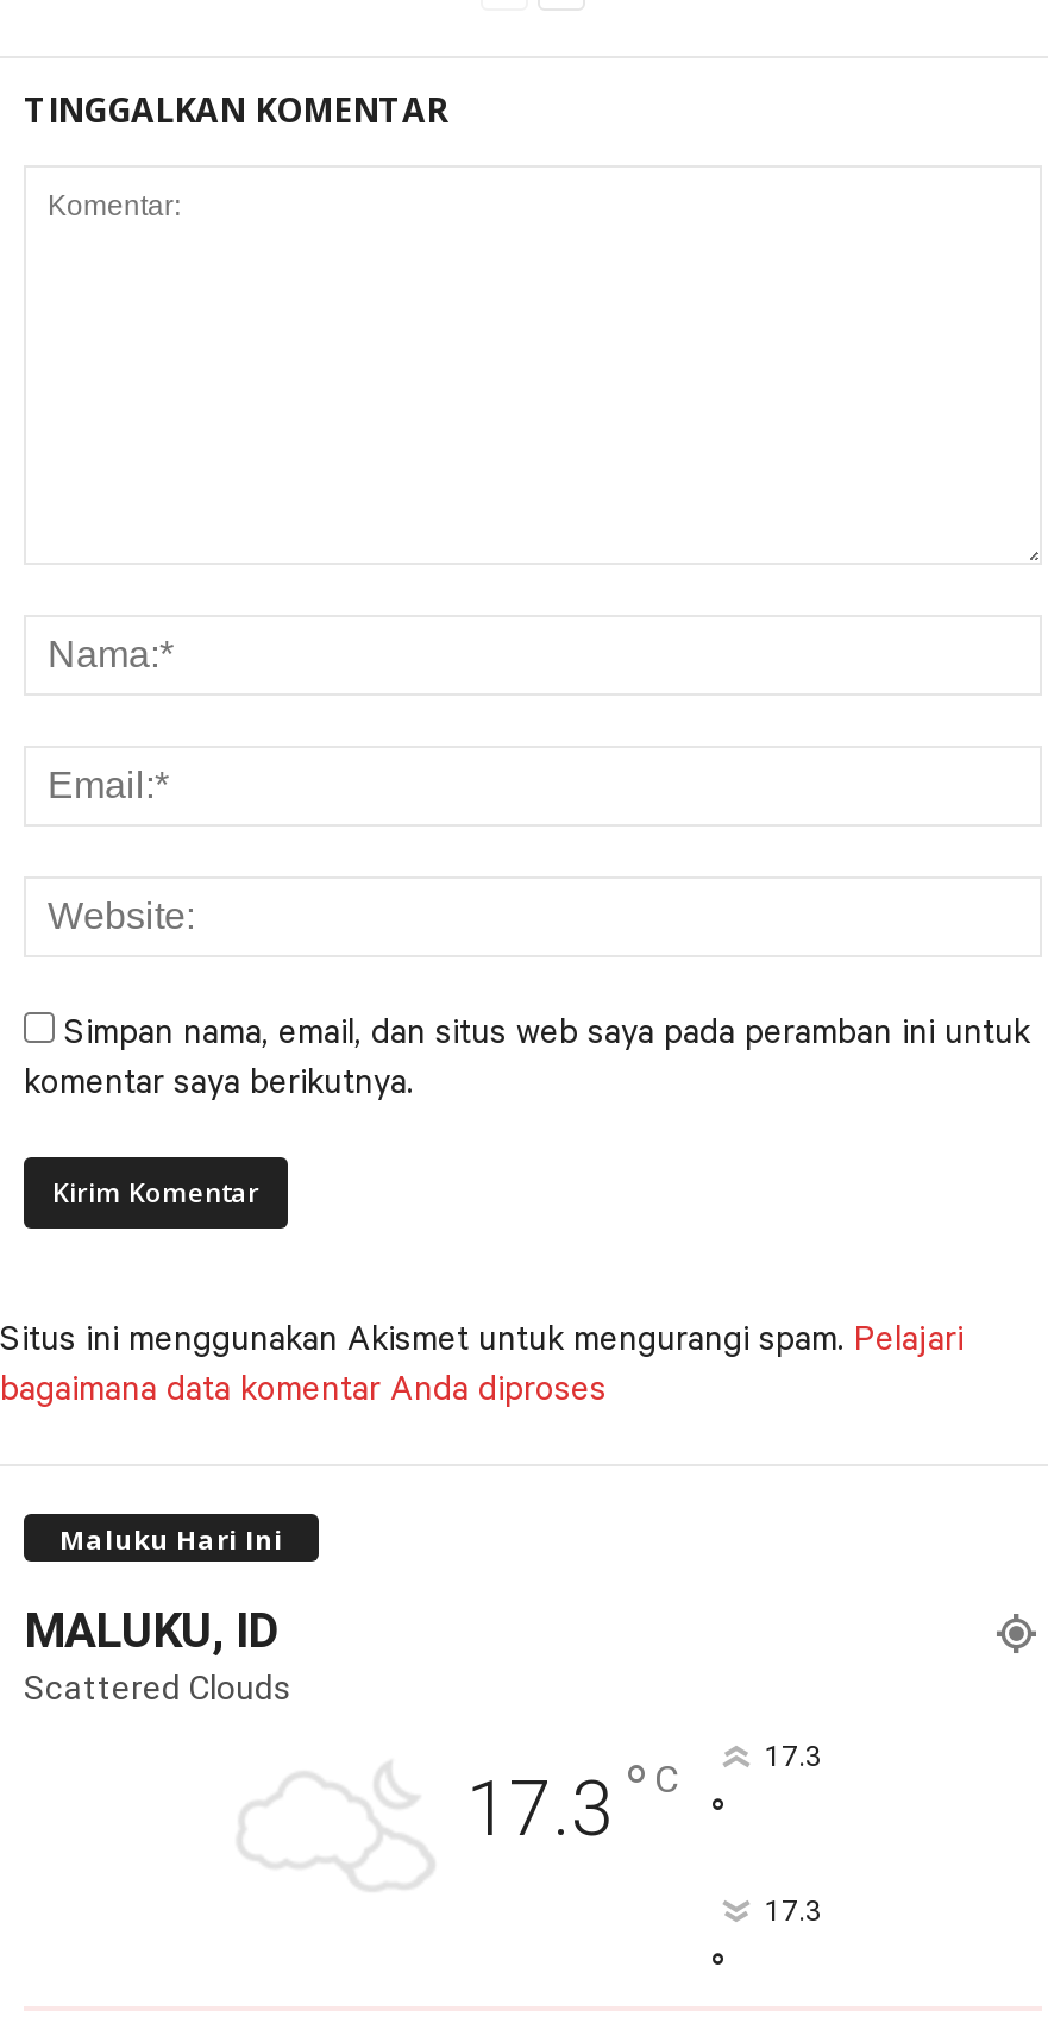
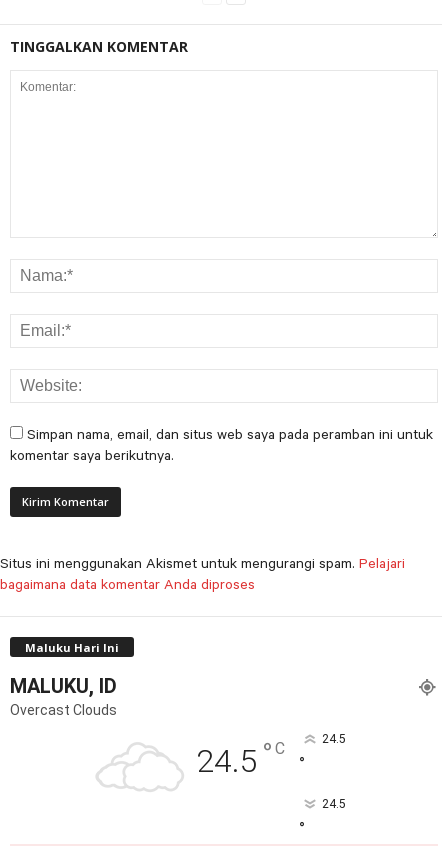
[24,1668,293,1706] Scattered Clouds -> [10,702,117,718] Overcast Clouds
[466,1748,678,1853] 17.3 ° C -> [196,736,285,780] 24.5 ° C
[765,1739,822,1772] 17.3 -> [321,732,345,746] 24.5
[765,1894,822,1927] 17.3 -> [321,797,345,811] 24.5

